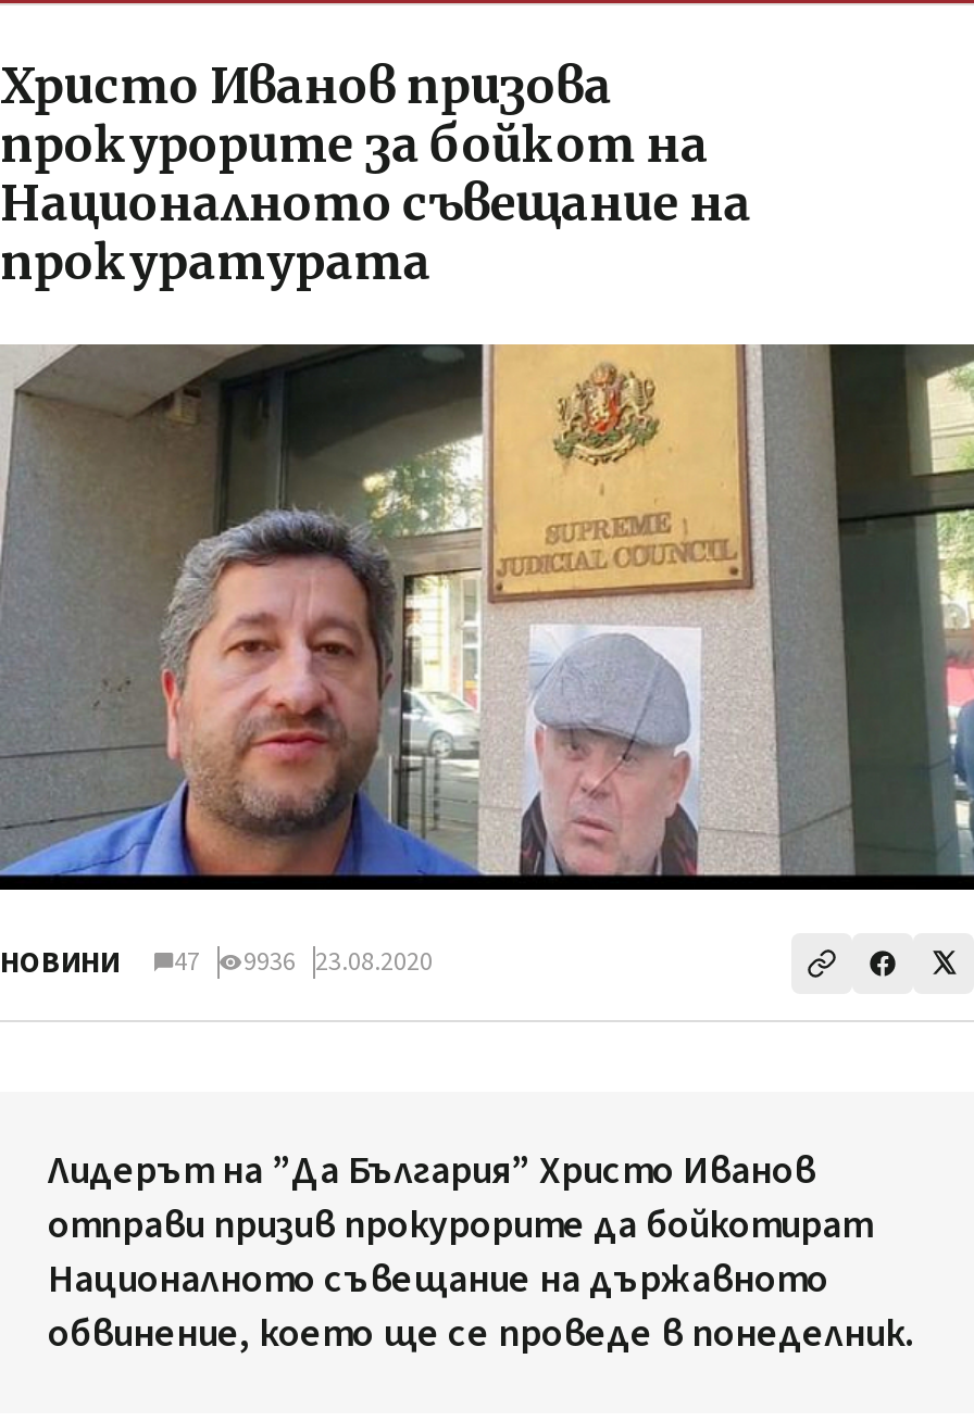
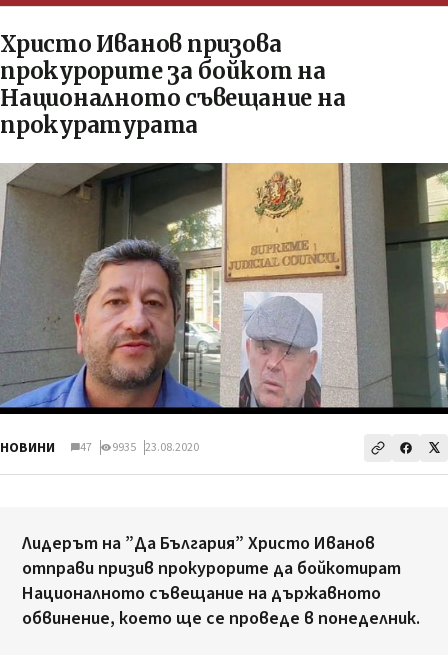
[0,942,433,985] НОВИНИ 47 9936 23.08.2020 -> [0,438,199,458] НОВИНИ 47 9935 23.08.2020

